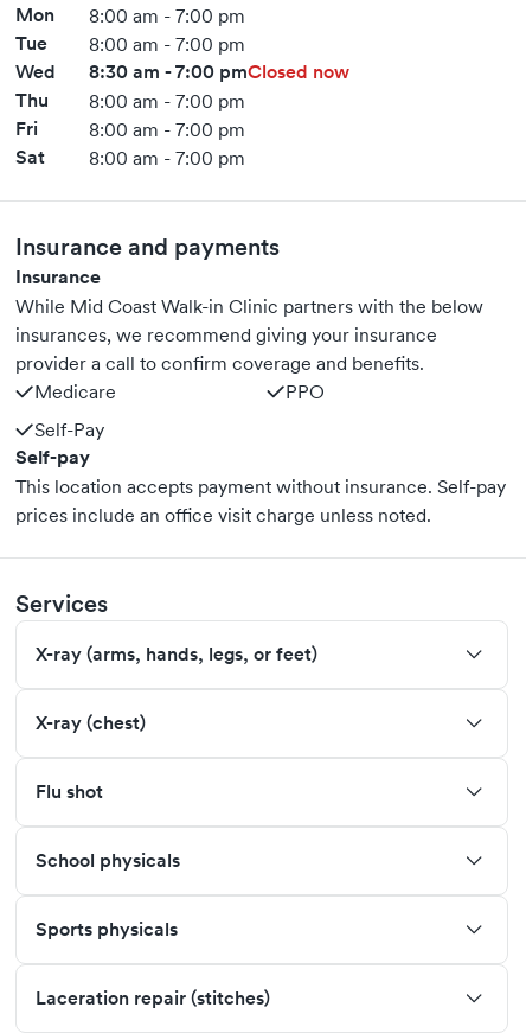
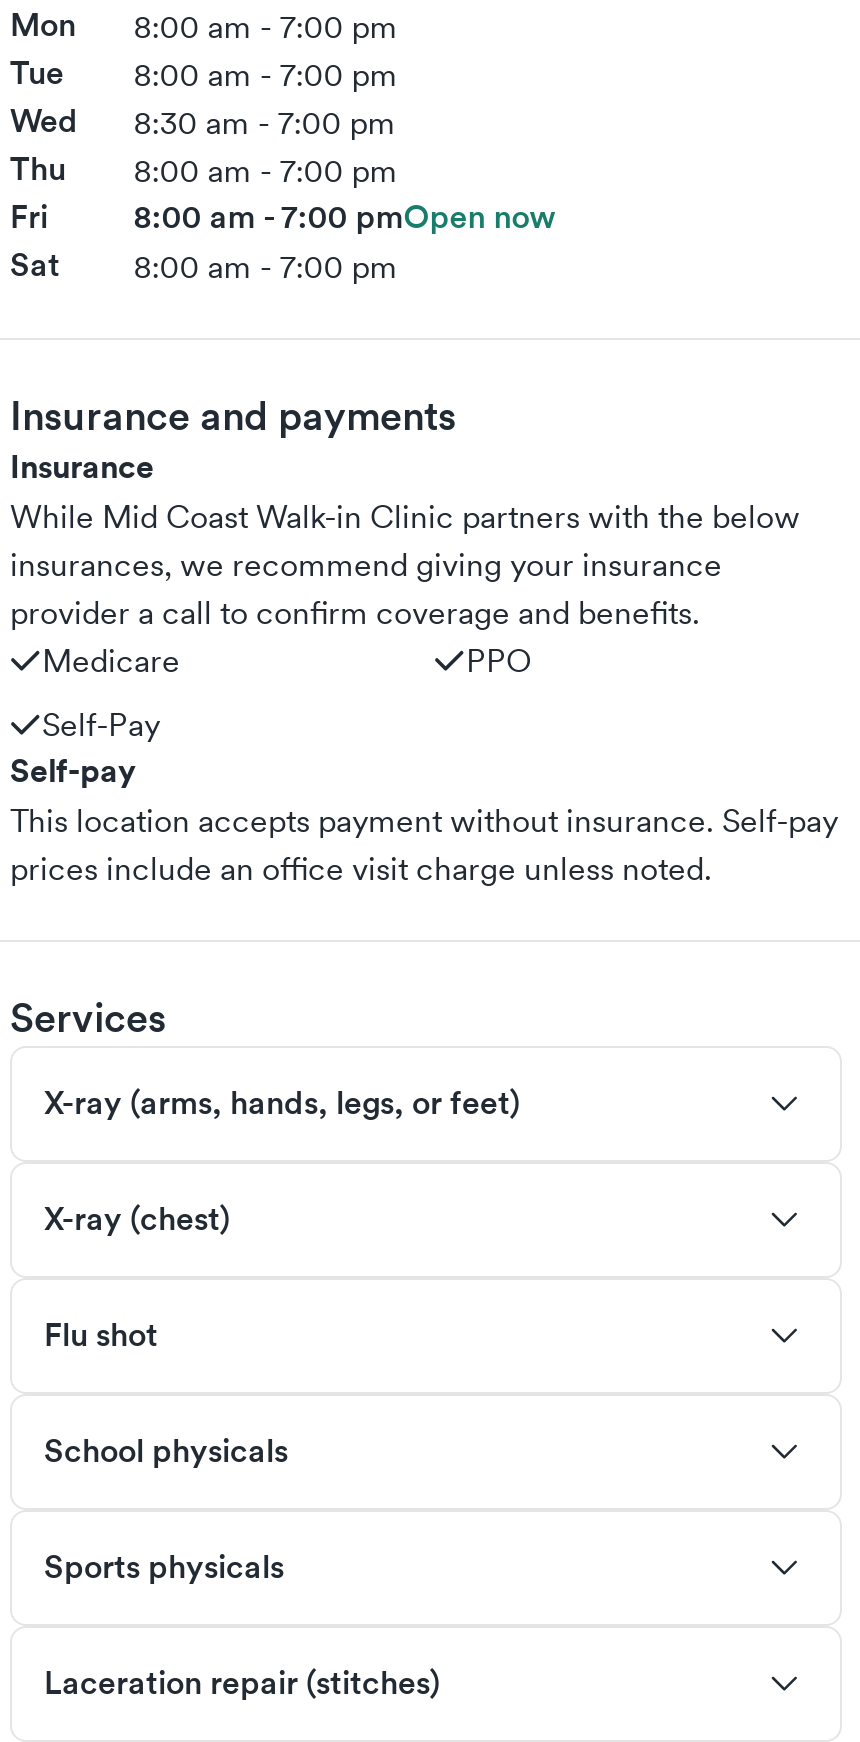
[88,59,349,84] 8:30 am - 7:00 pmClosed now -> [133,102,395,142] 8:30 am - 7:00 pm
[88,117,245,141] 8:00 am - 7:00 pm -> [133,196,555,238] 8:00 am - 7:00 pmOpen now

